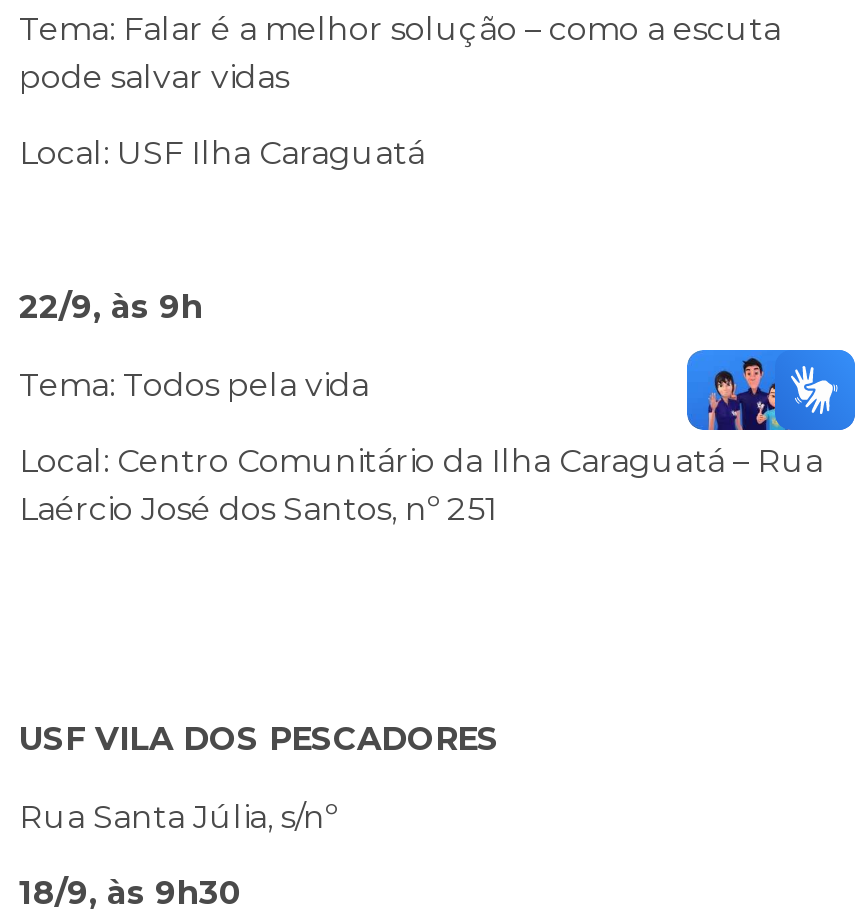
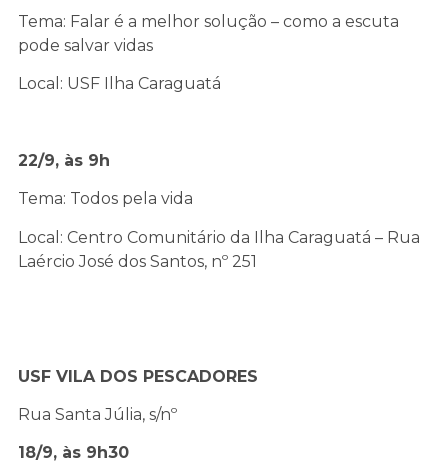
[685,347,857,433] [image] -> none

